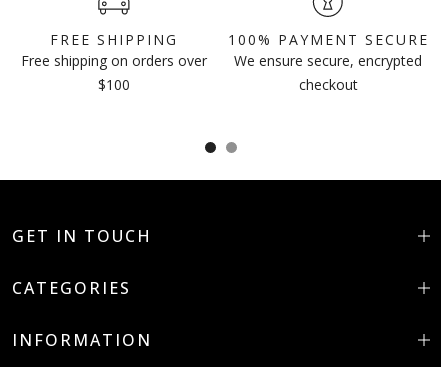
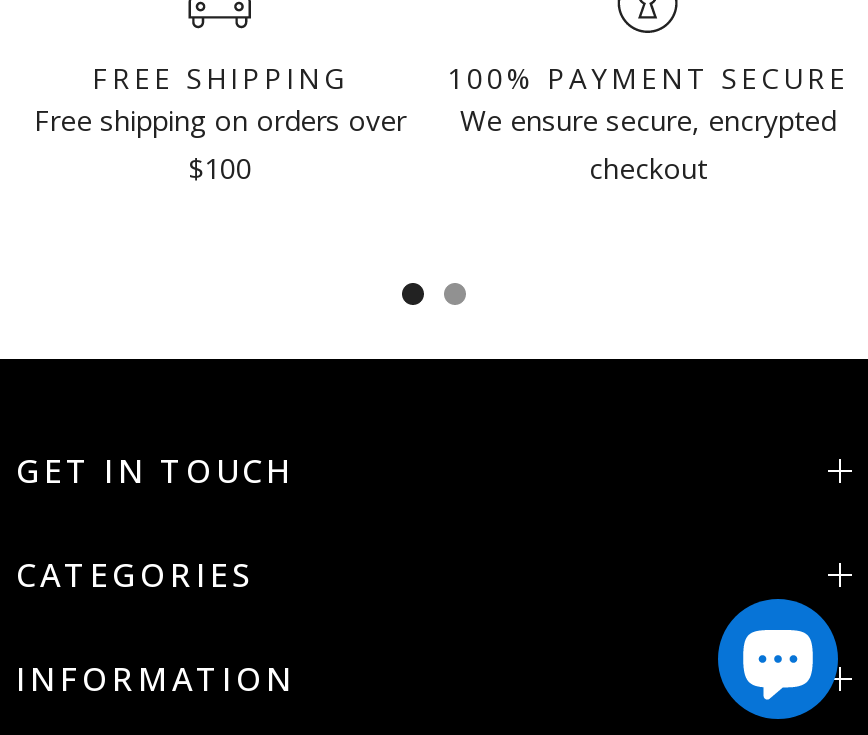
none -> [716,596,840,722] [image]

